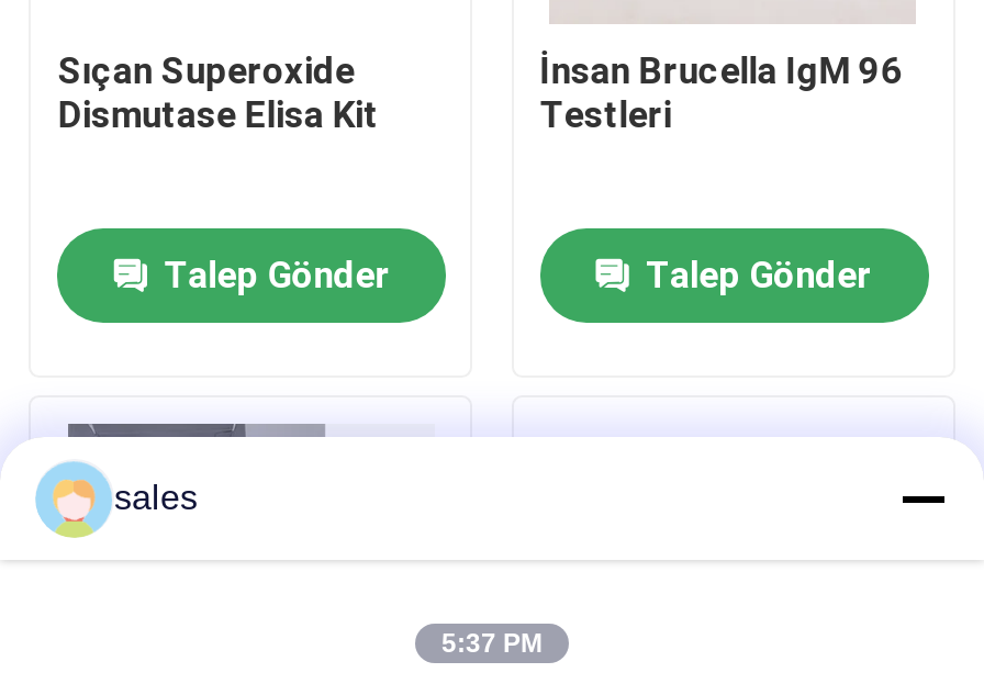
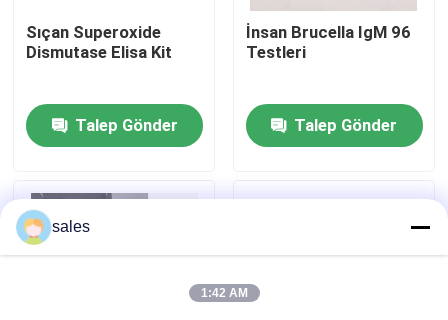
[441,628,543,659] 5:37 PM -> [200,286,247,300] 1:42 AM

